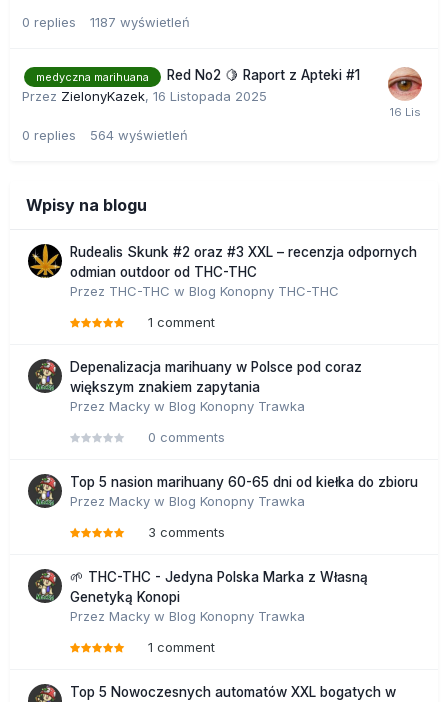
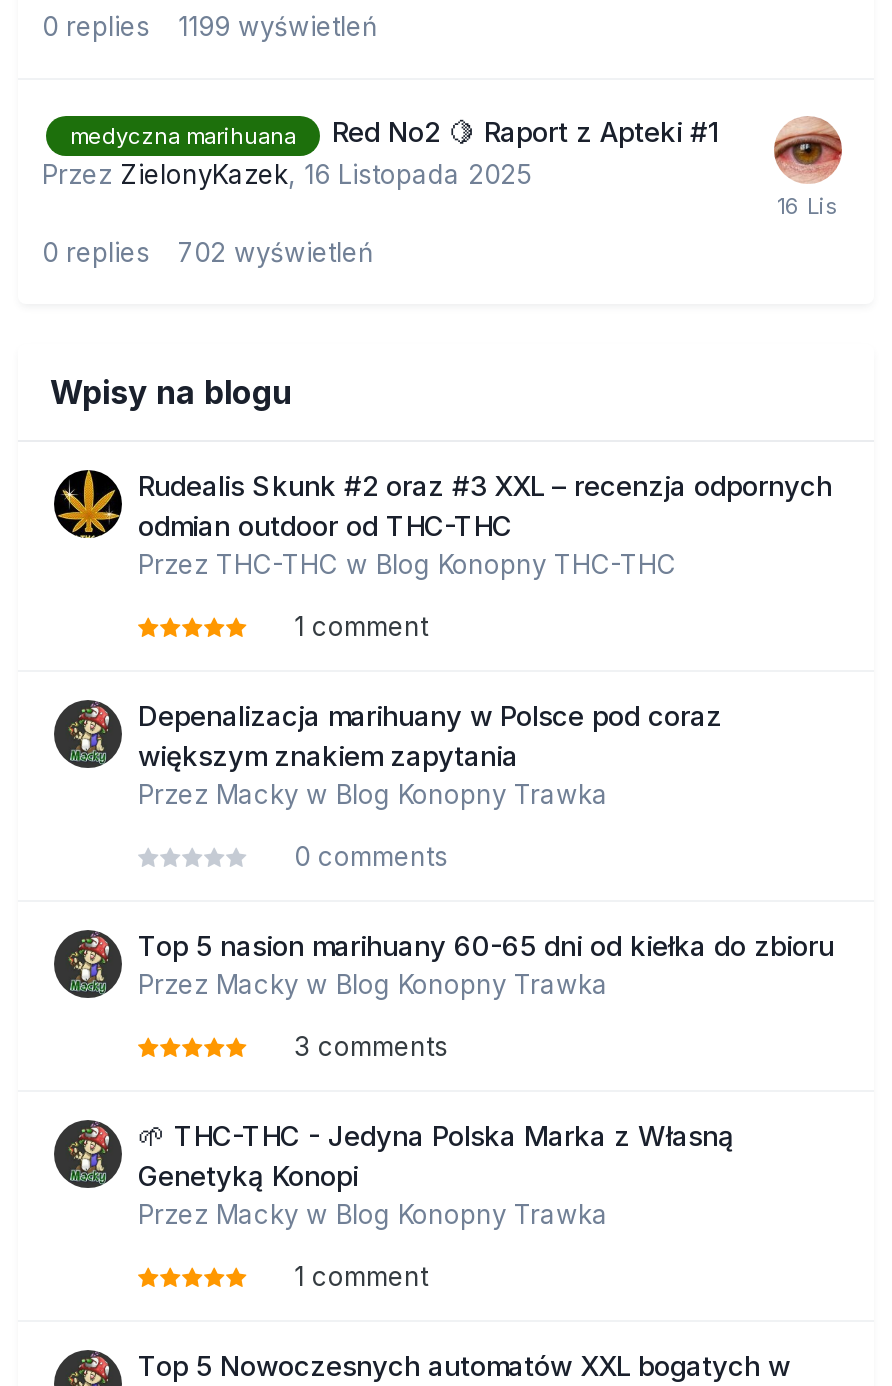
[22,14,190,30] 0 replies 1187 wyświetleń -> [42,11,378,43] 0 replies 1199 wyświetleń
[22,127,188,143] 0 replies 564 wyświetleń -> [42,235,374,267] 0 replies 702 wyświetleń

